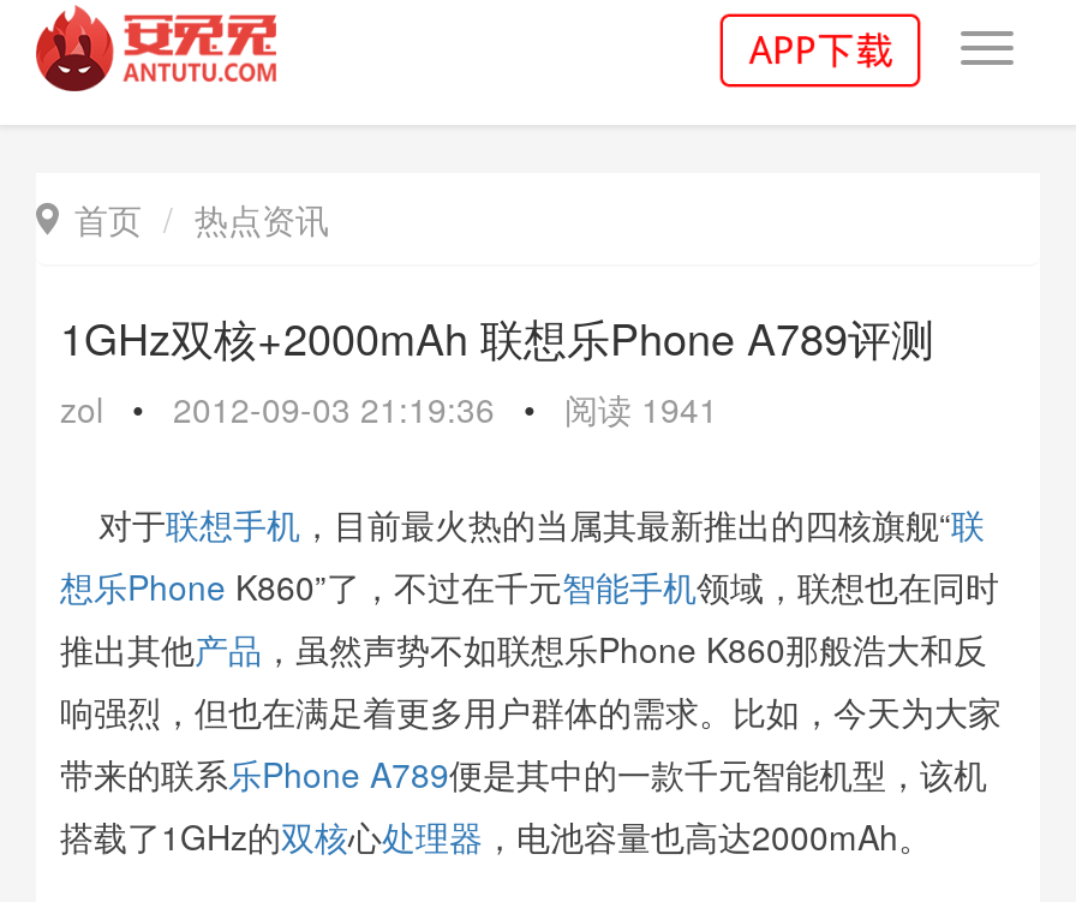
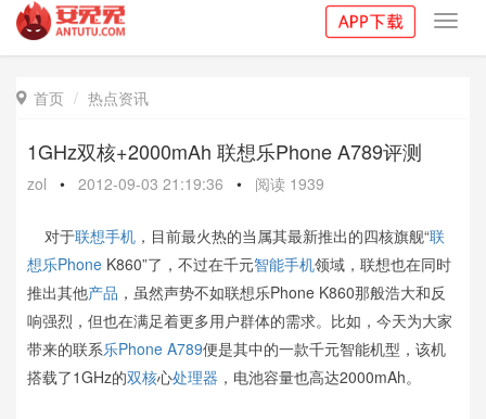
[60,384,718,432] zol • 2012-09-03 21:19:36 • 阅读1941 -> [27,173,324,194] zol • 2012-09-03 21:19:36 • 阅读1939

